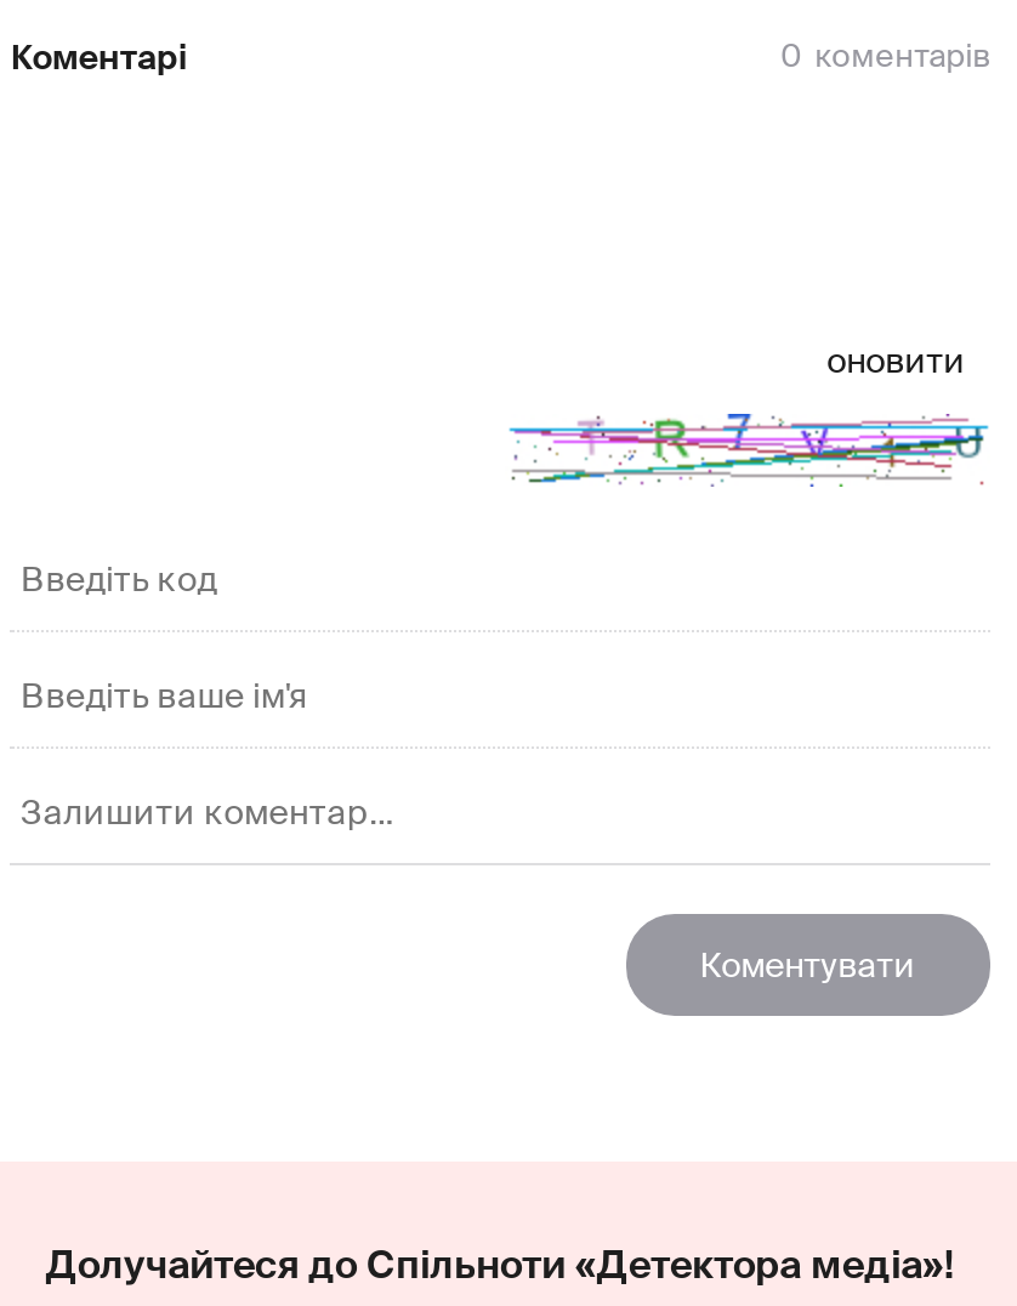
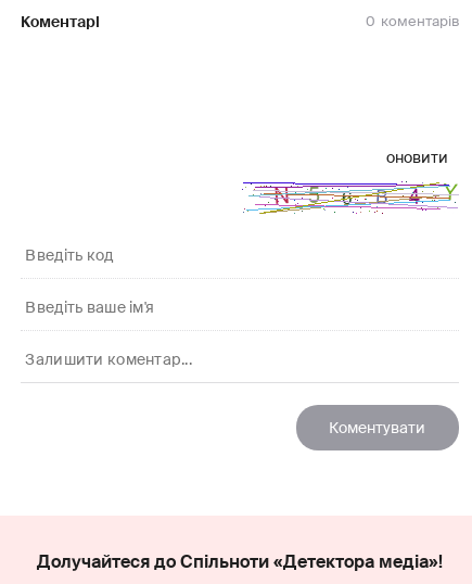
[507,411,990,489] [image] -> [241,180,458,215] [image]

